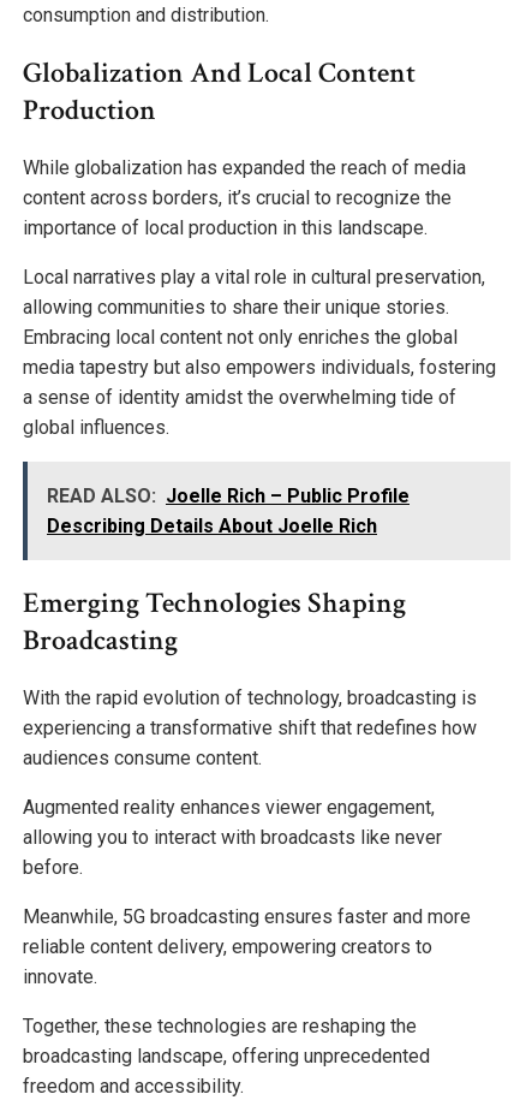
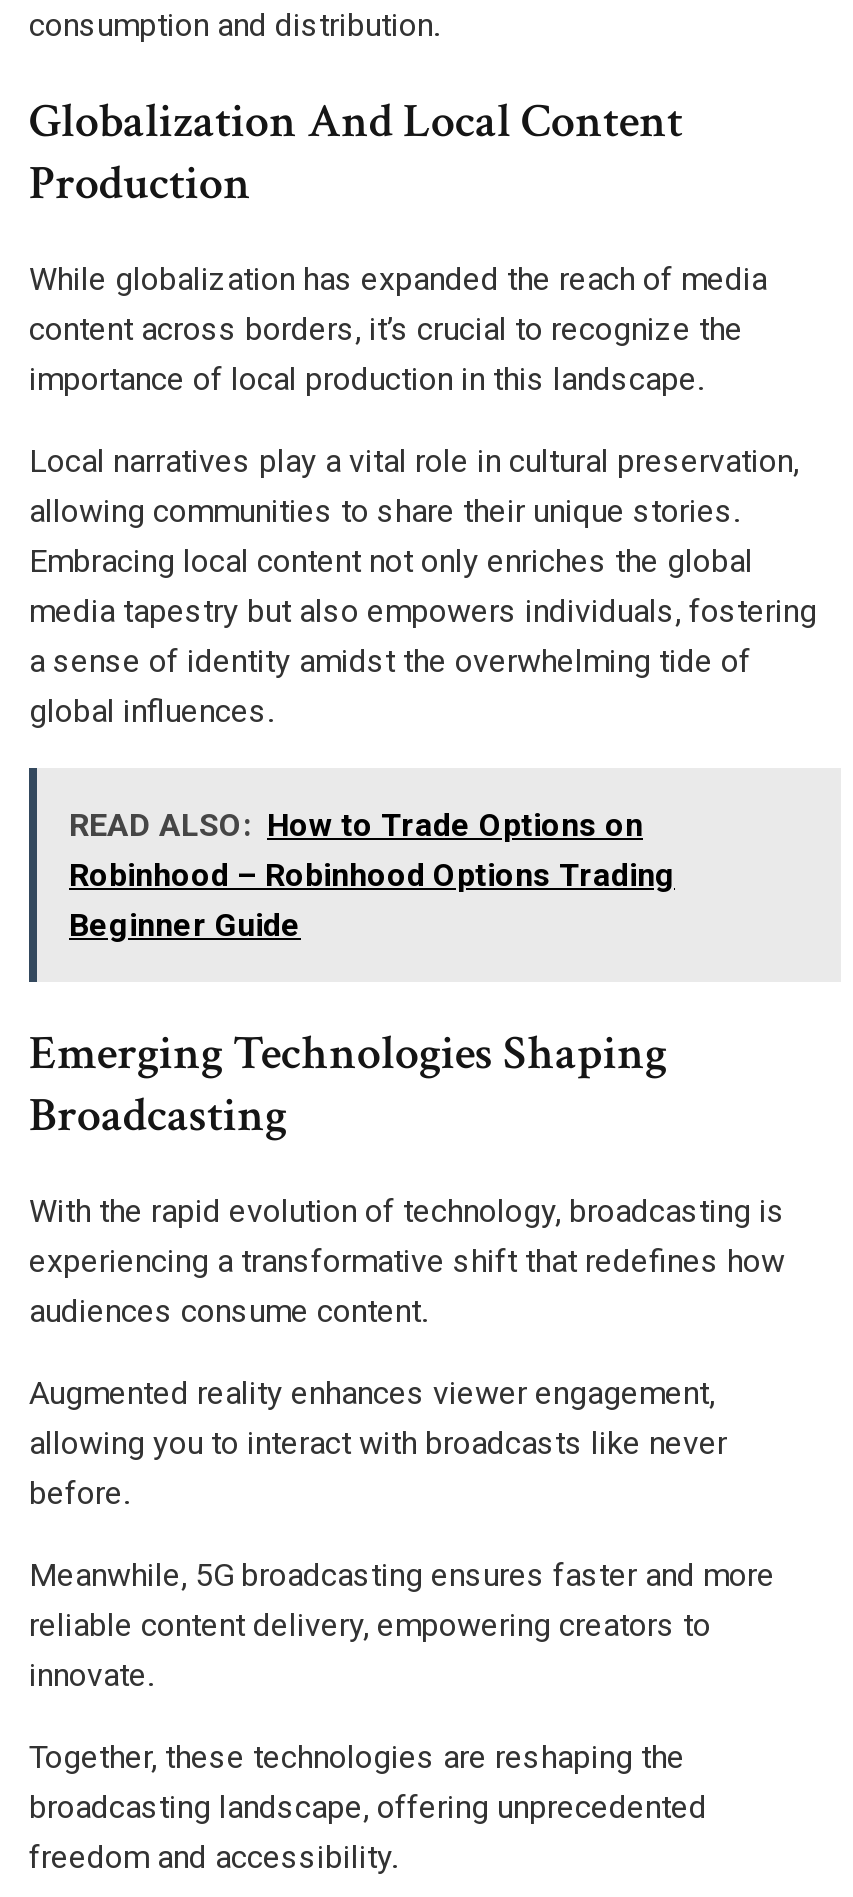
[47,484,410,537] READ ALSO: Joelle Rich – Public Profile | Describing Details About Joelle Rich -> [69,806,675,944] READ ALSO: How to Trade Options on | Robinhood – Robinhood Options Trading | Beginner Guide

